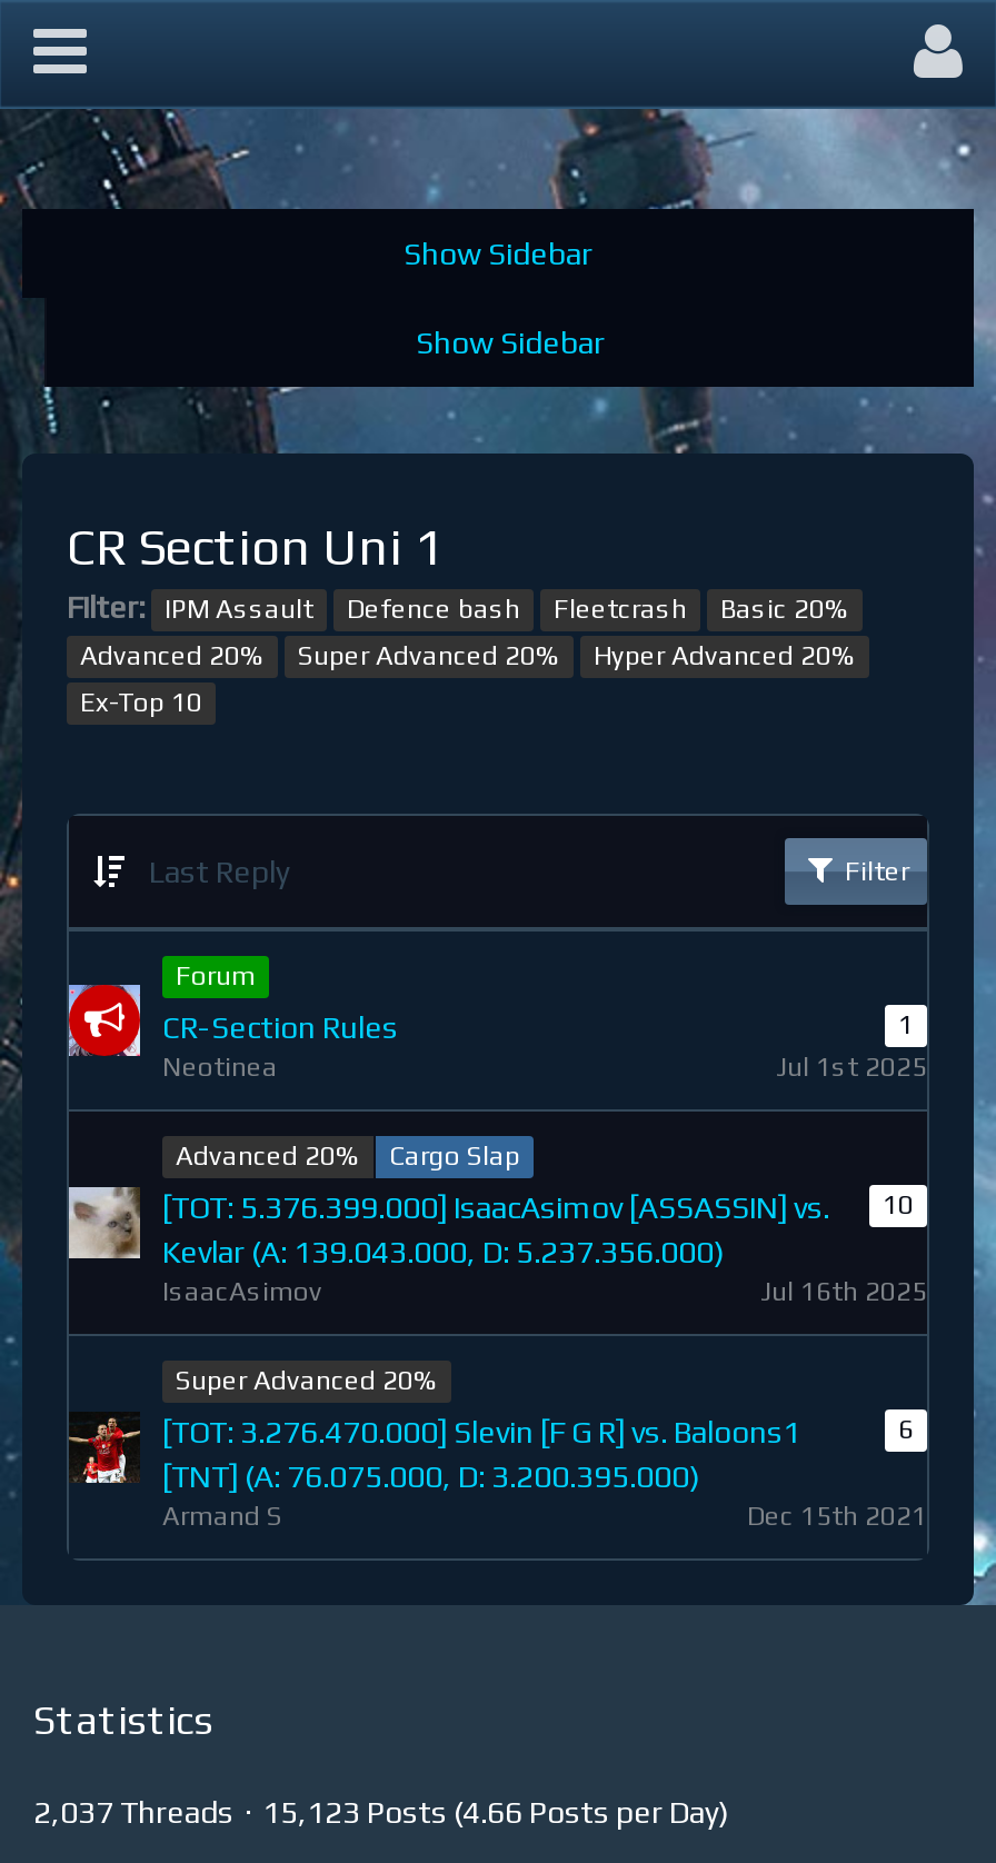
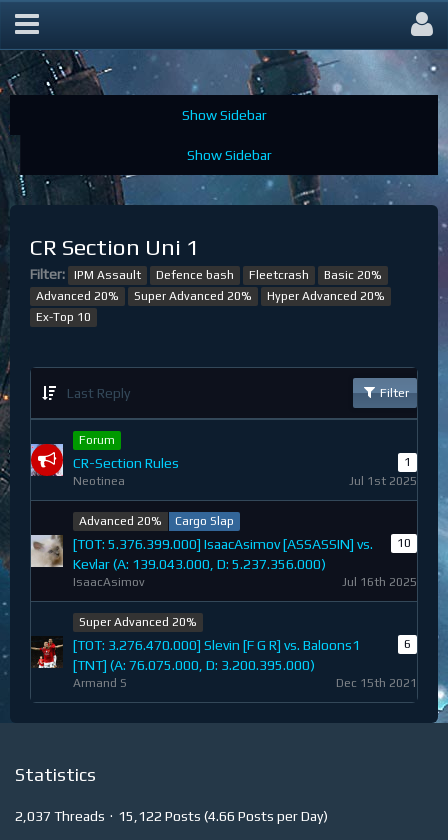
[262,1795,729,1831] 15,123 Posts (4.66 Posts per Day) -> [118,808,328,824] 15,122 Posts (4.66 Posts per Day)

